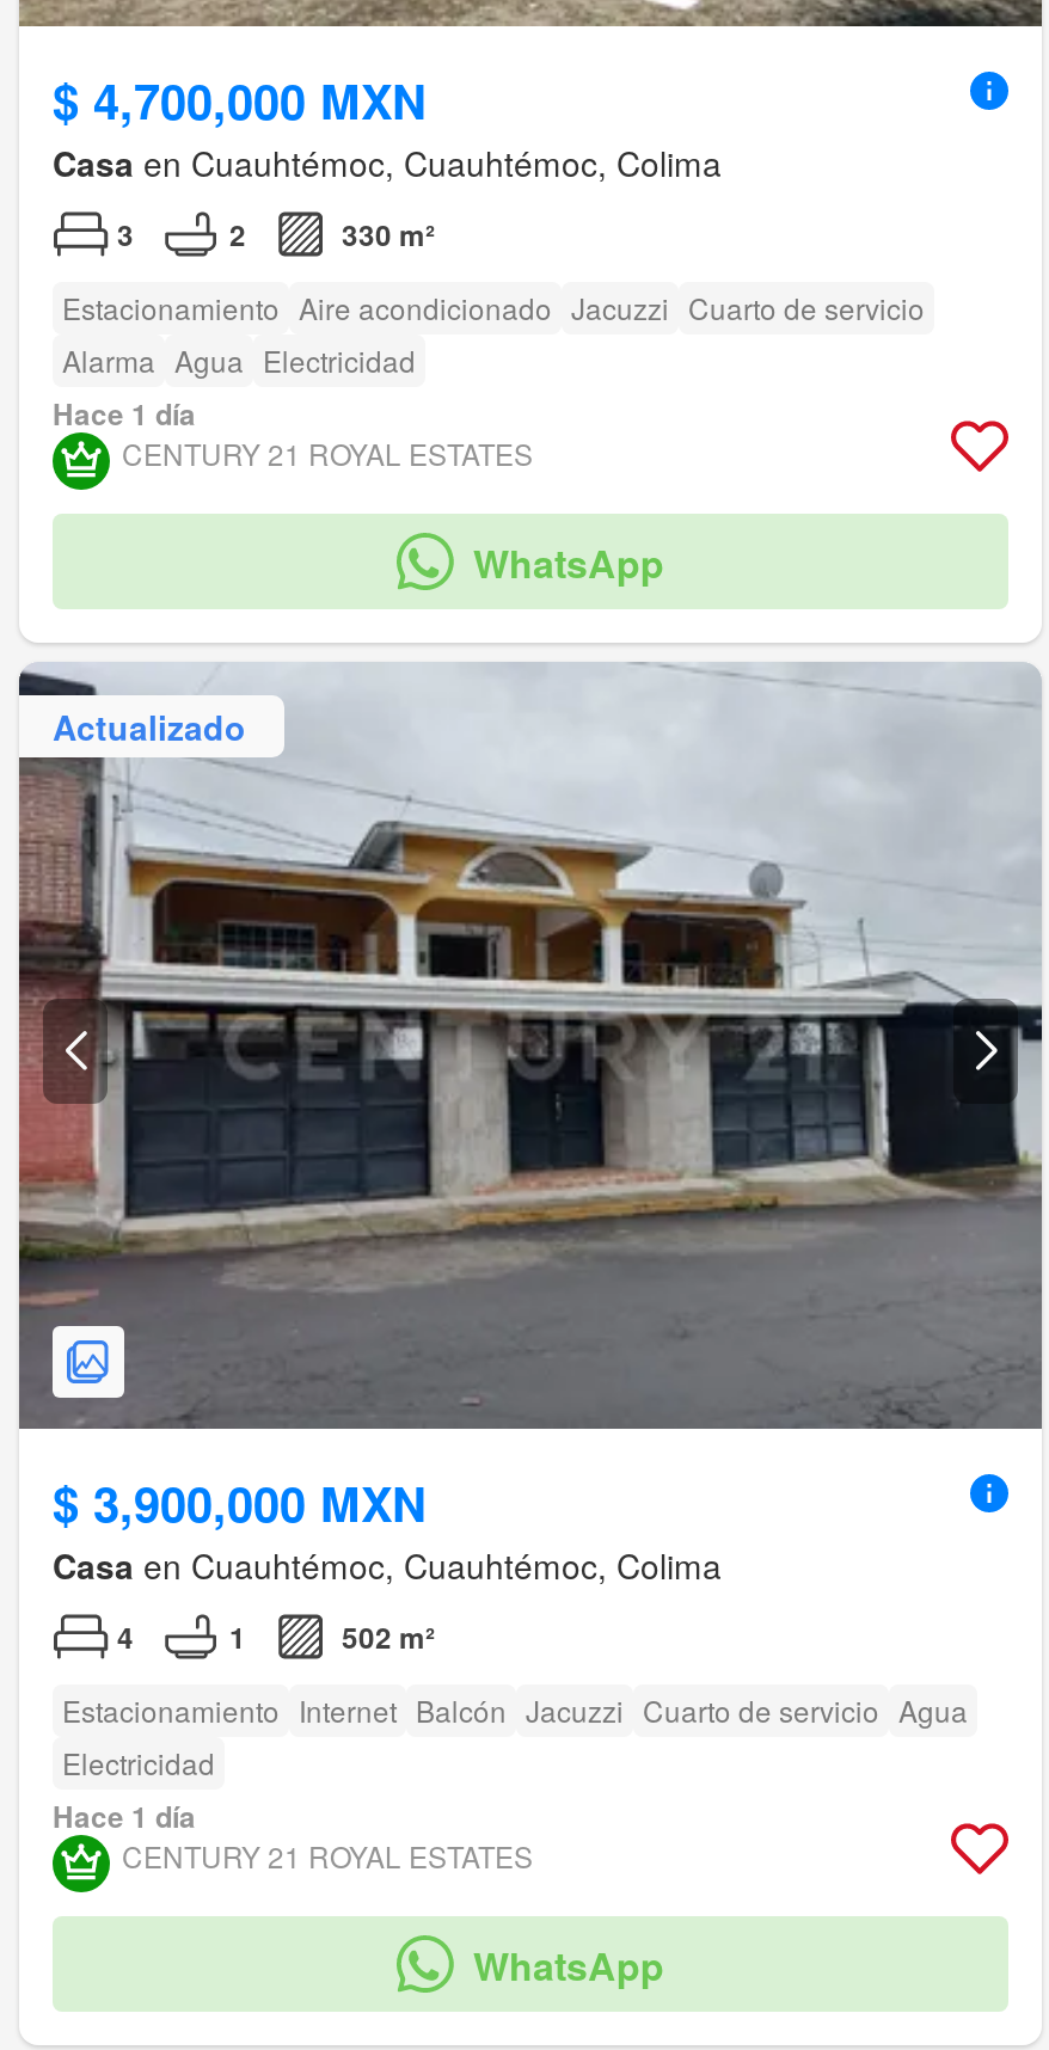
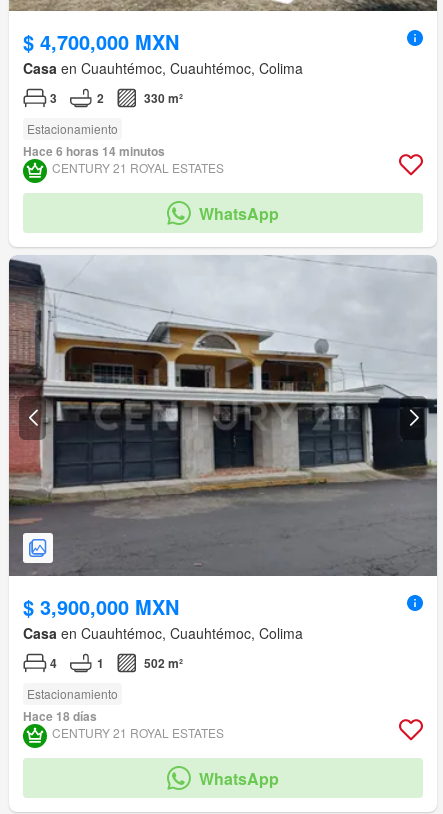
[53,288,925,436] Estacionamiento Aire acondicionado Jacuzzi Cuarto de servicio | Alarma Agua Electricidad | Hace 1 día -> [23,120,165,160] Estacionamiento | Hace 6 horas 14 minutos
[53,702,246,750] Actualizado -> none
[53,1690,968,1838] Estacionamiento Internet Balcón Jacuzzi Cuarto de servicio Agua | Electricidad | Hace 1 día -> [23,685,118,725] Estacionamiento | Hace 18 días

